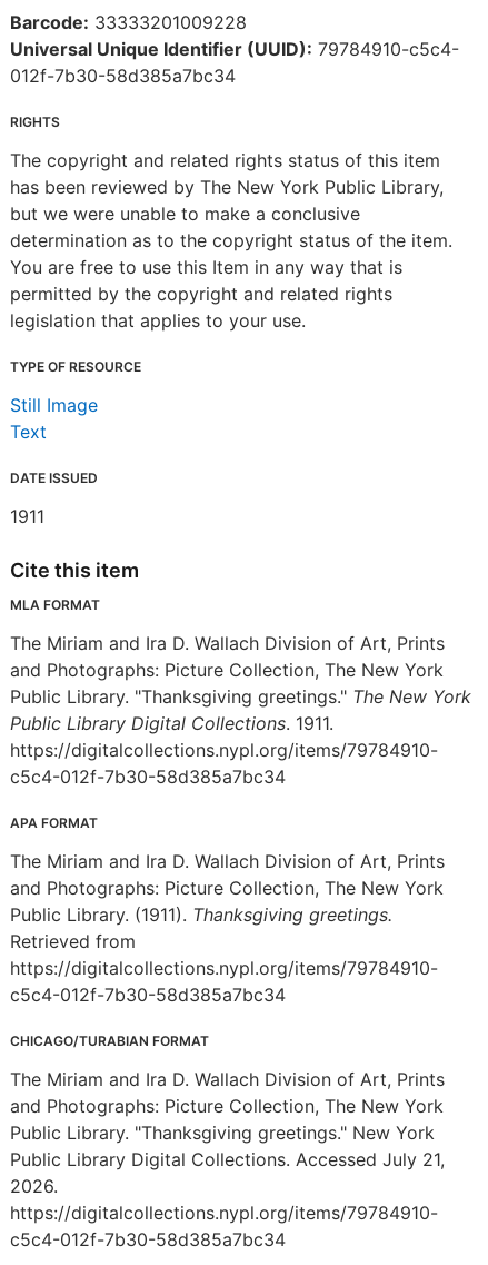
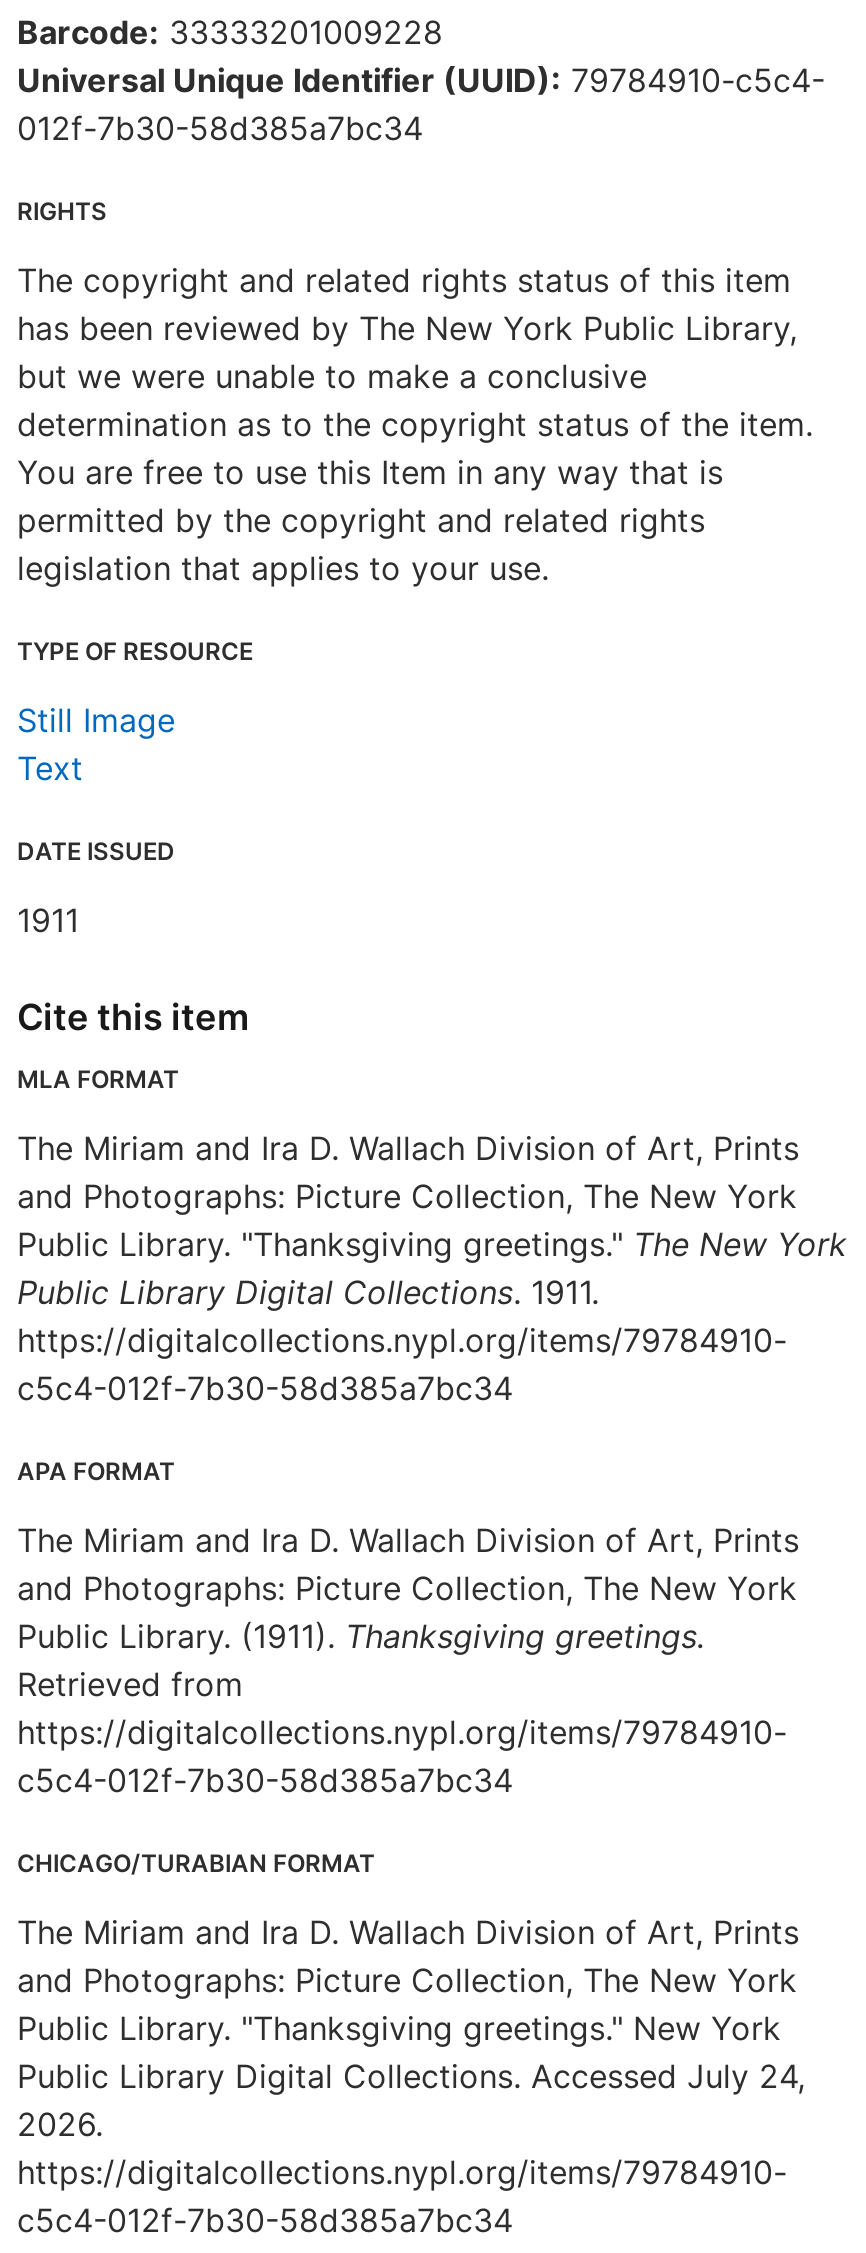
[10,1148,445,1170] Public Library Digital Collections. Accessed July 21, -> [17,2056,805,2096] Public Library Digital Collections. Accessed July 24,

